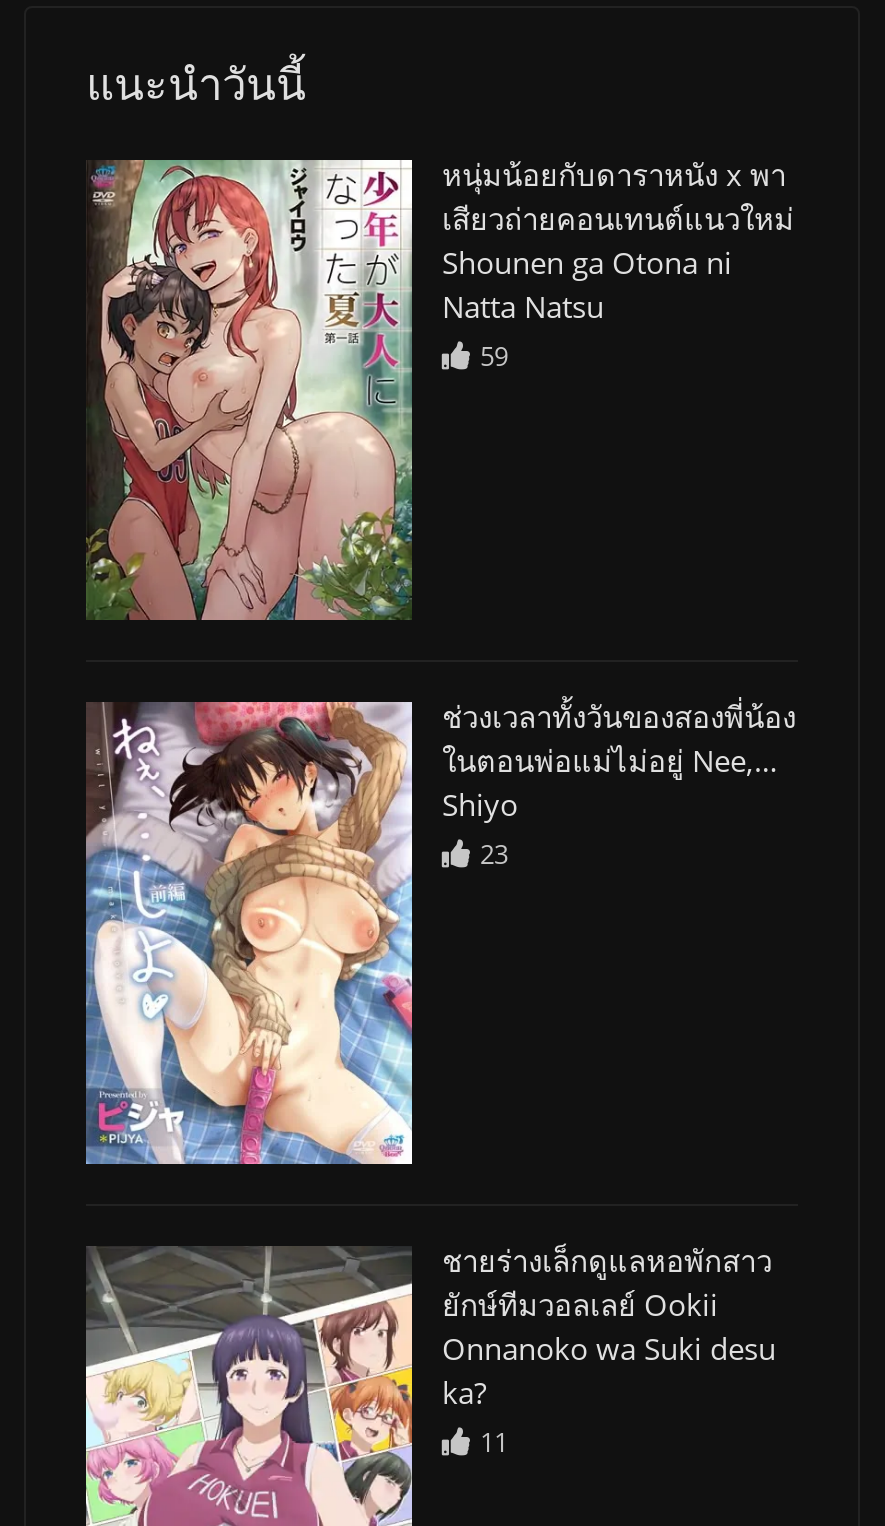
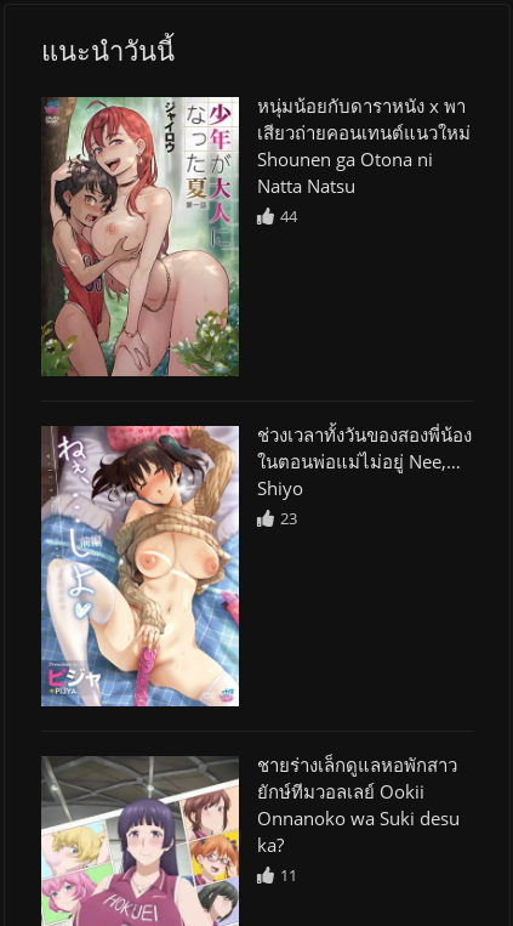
[474,338,508,374] 59 -> [277,205,297,227] 44

